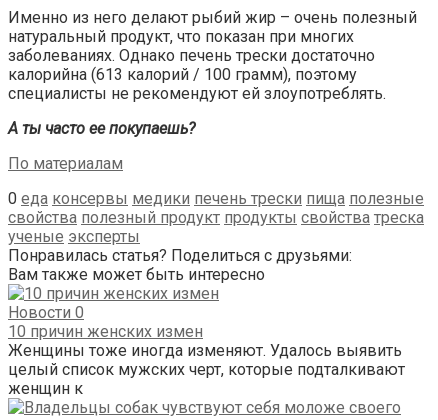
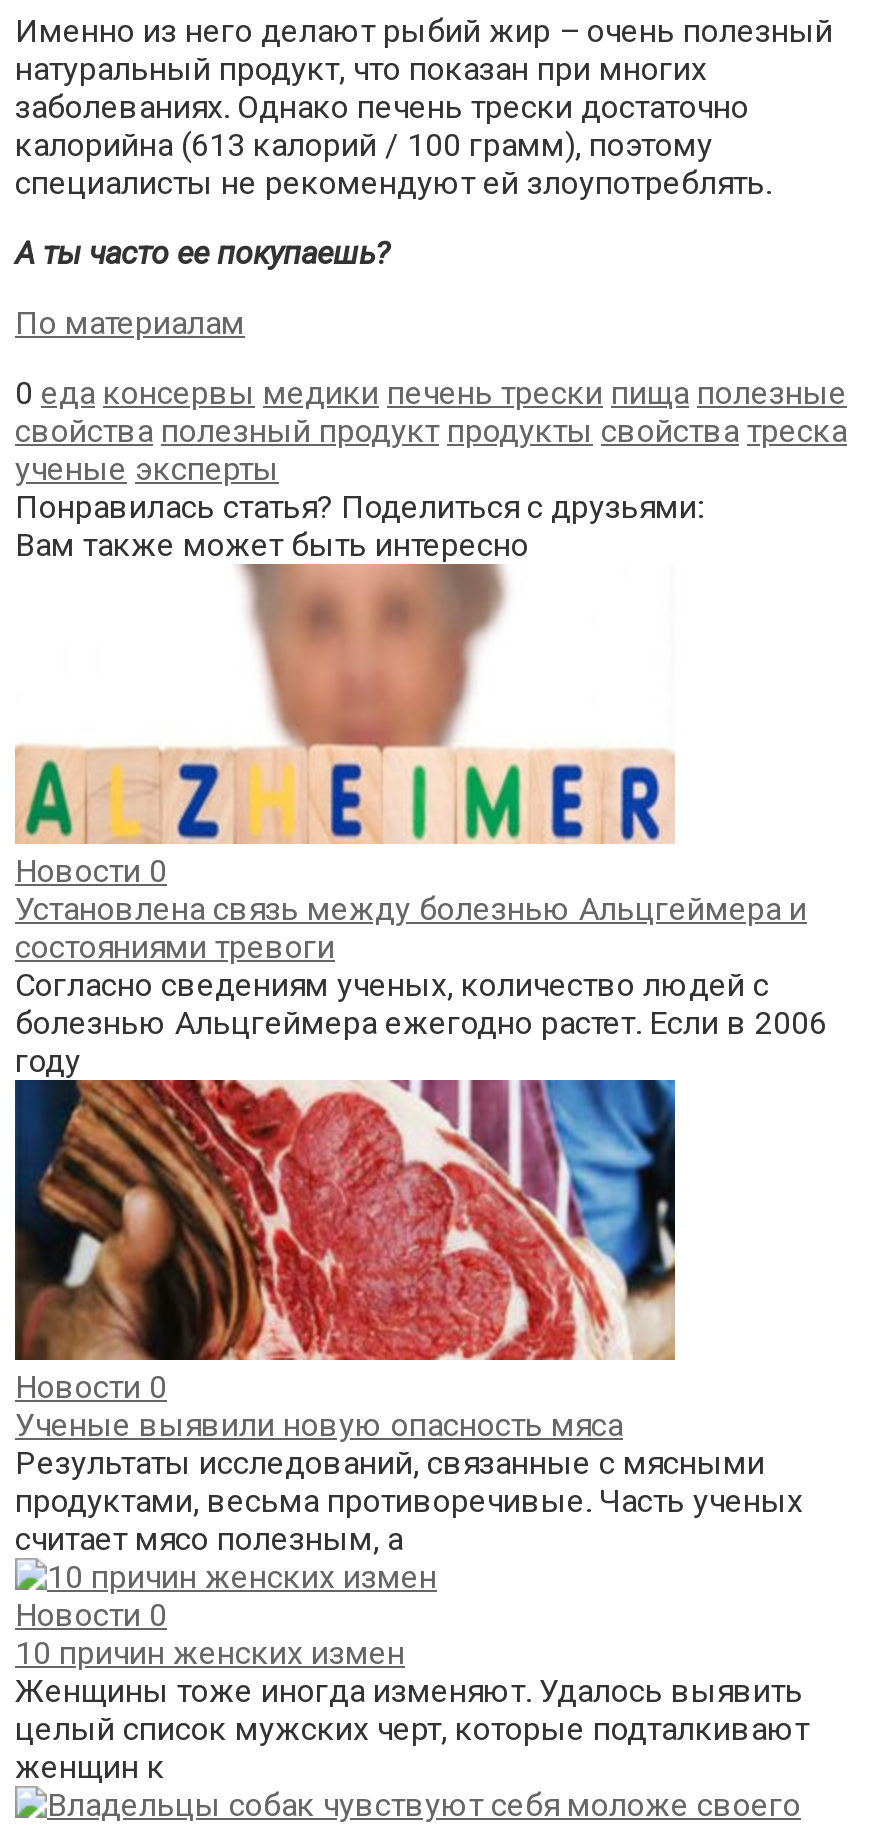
none -> [15,568,827,1080] [image] | Установлена связь между болезнью Альцгеймера и | состояниями тревоги | Согласно сведениям ученых, количество людей с | болезнью Альцгеймера ежегодно растет. Если в 2006 | году
none -> [13,1078,803,1634] [image] | Новости 0 | Ученые выявили новую опасность мяса | Результаты исследований, связанные с мясными | продуктами, весьма противоречивые. Часть ученых | считает мясо полезным, а | Новости 0

